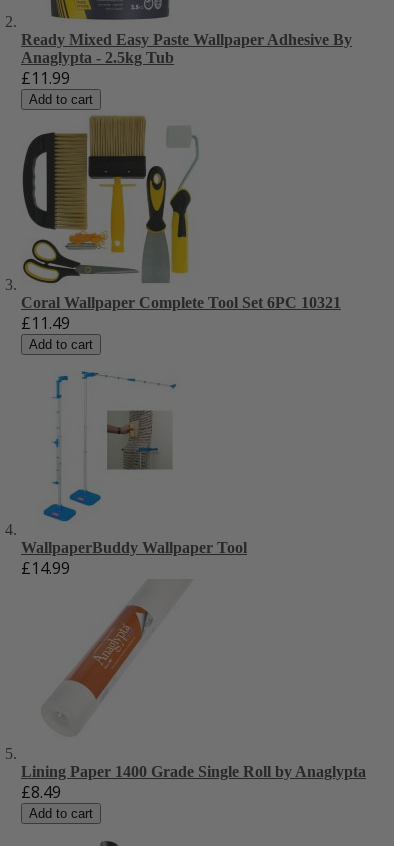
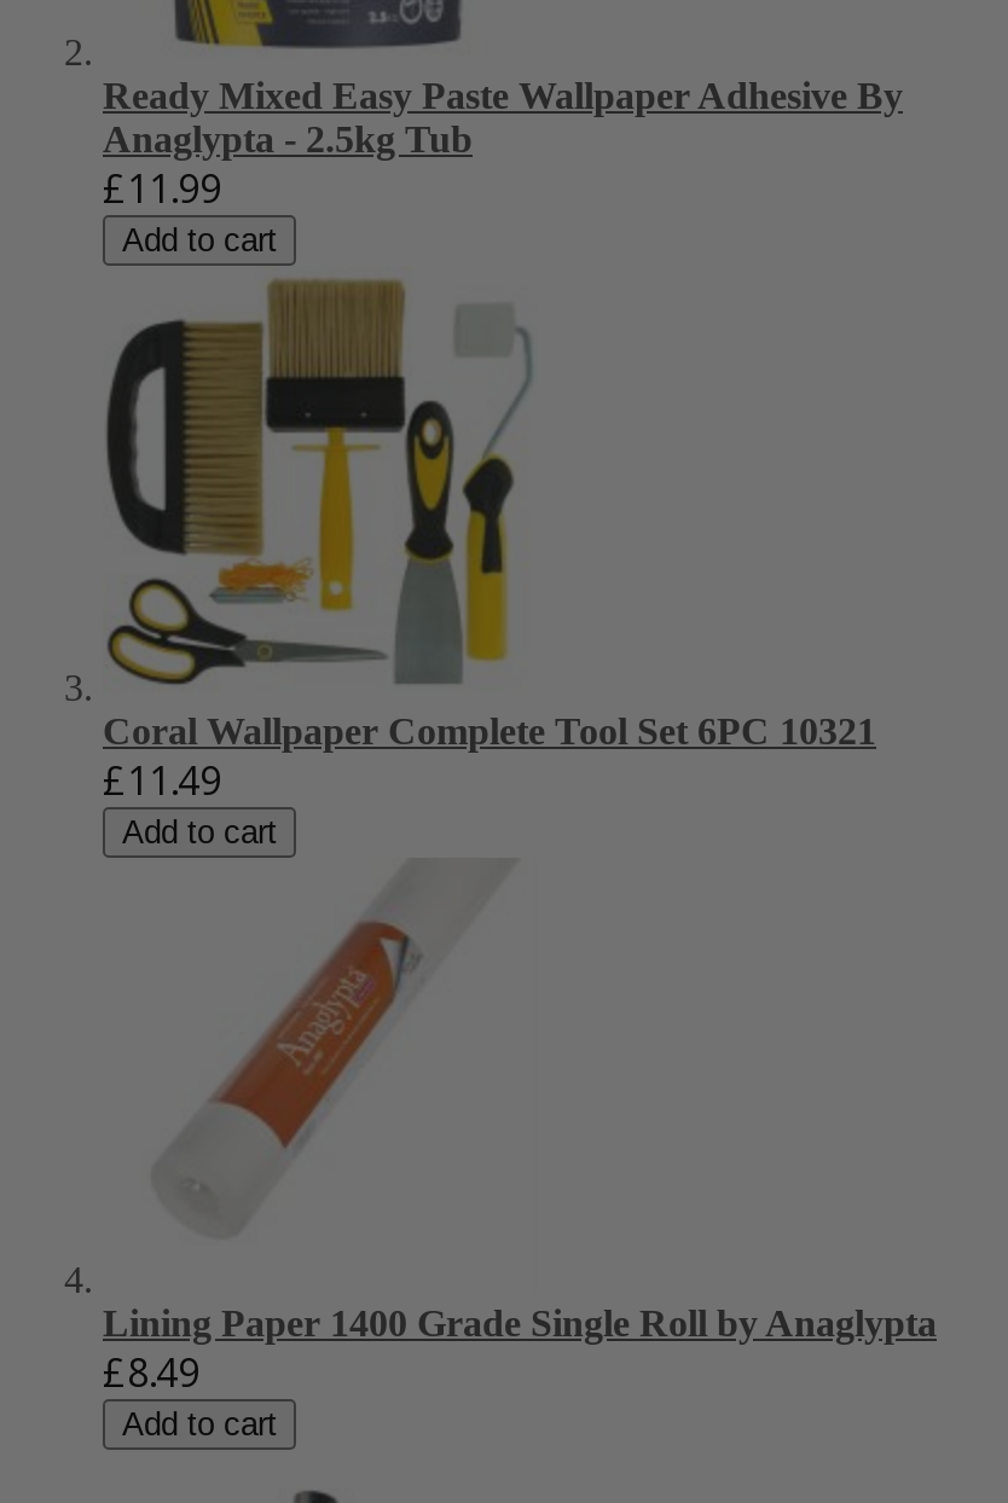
[21,356,247,579] [image] | WallpaperBuddy Wallpaper Tool | £14.99 -> none

